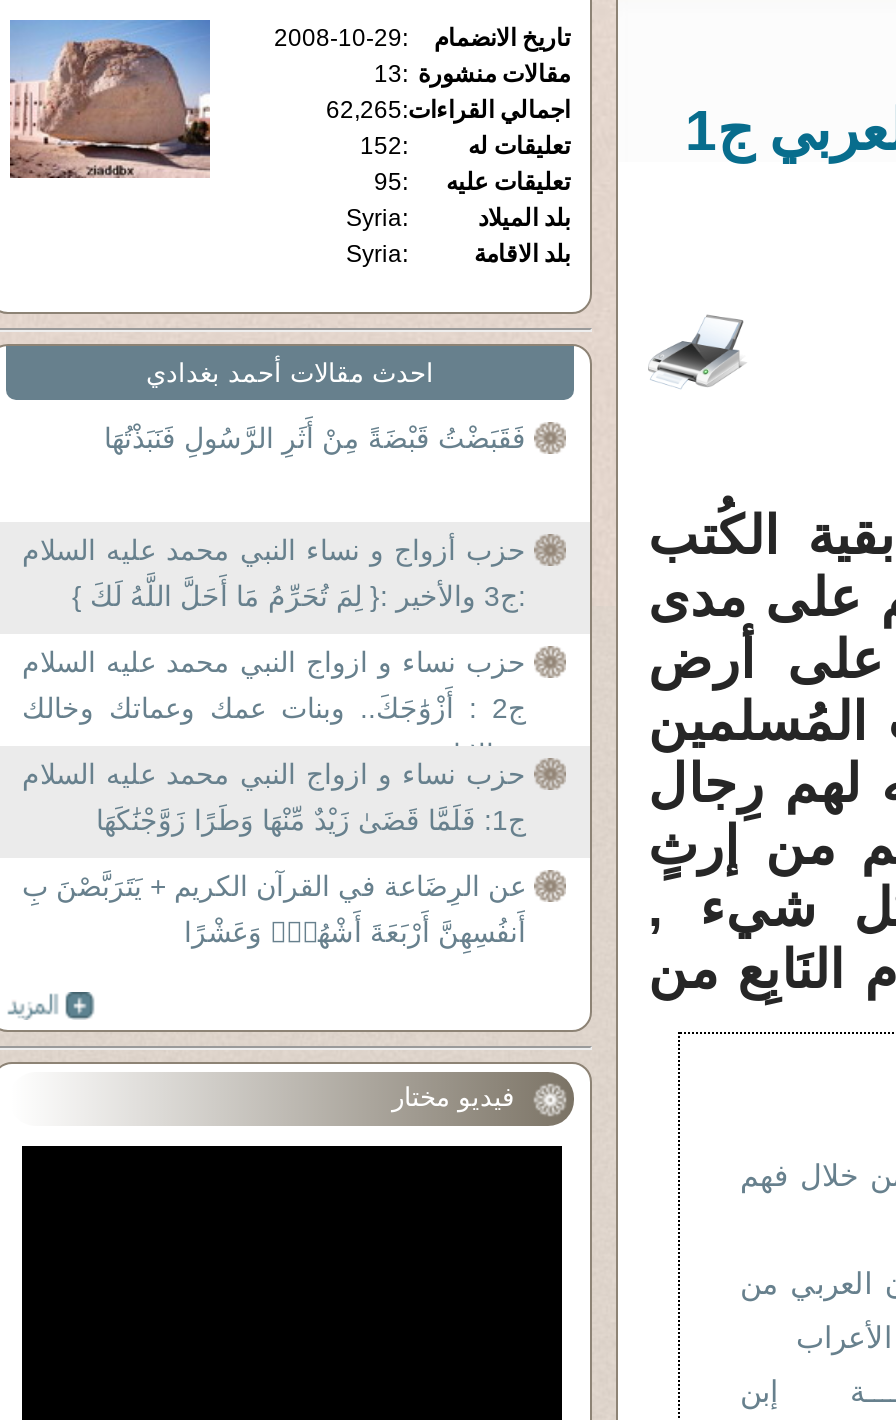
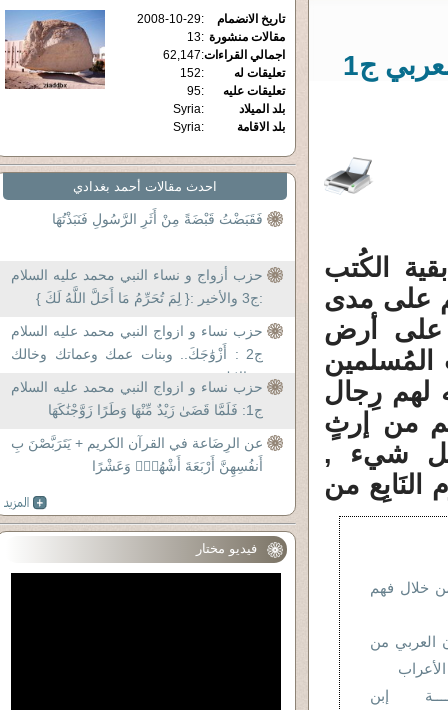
[326,96,570,124] اجمالي القراءات:62,265 -> [163,48,285,62] اجمالي القراءات:62,147

